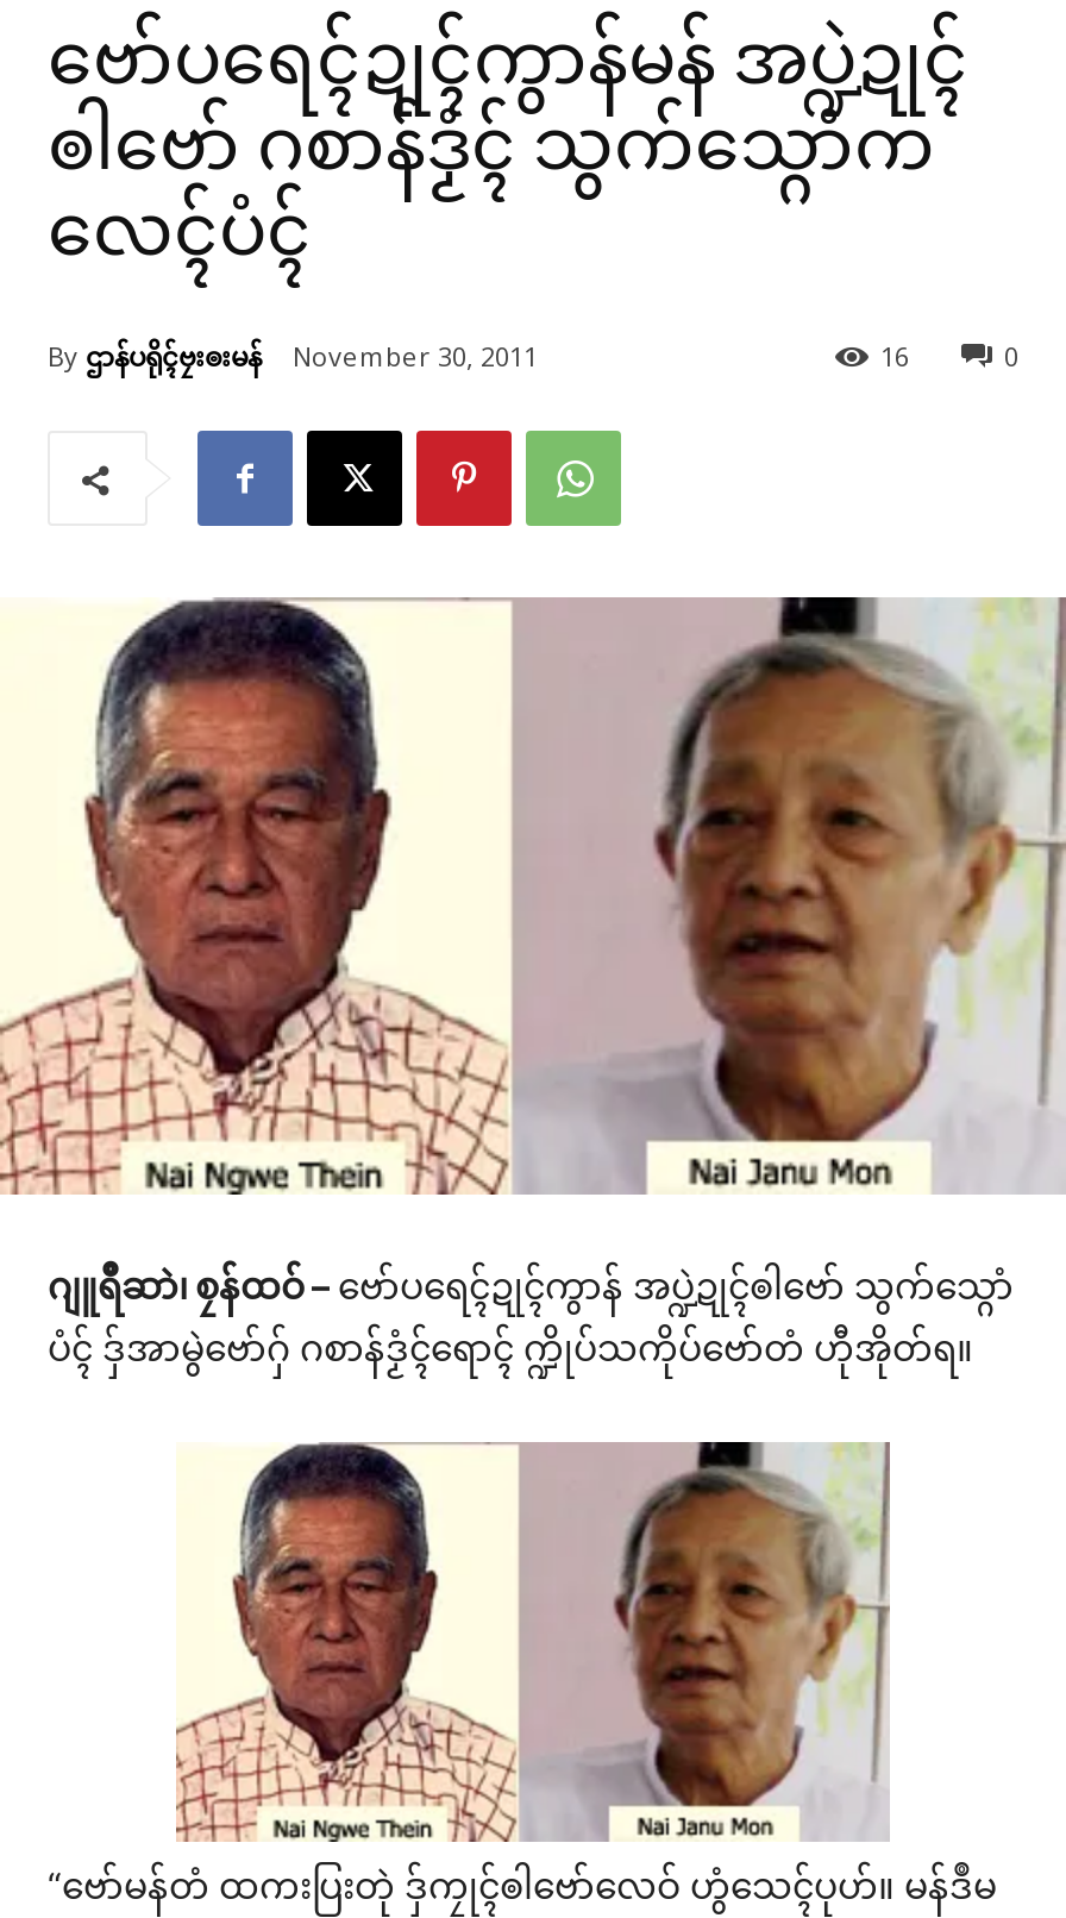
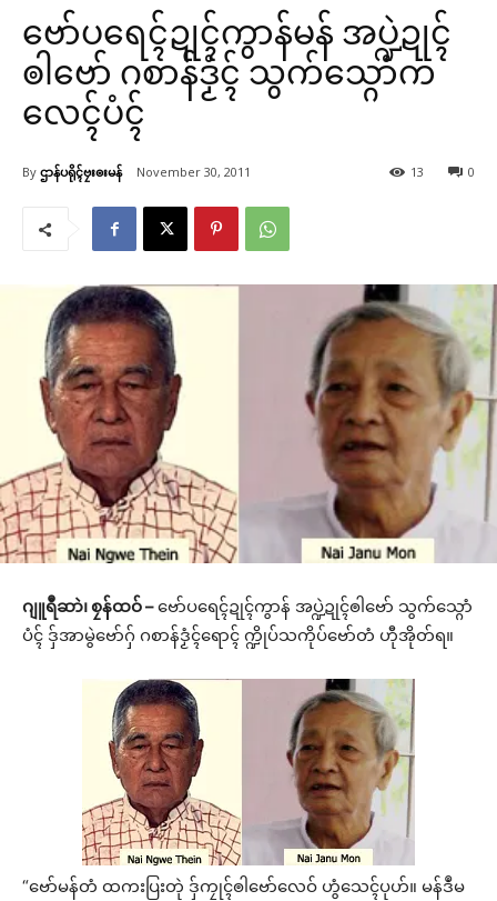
[880,338,909,374] 16 -> [410,163,424,180] 13

